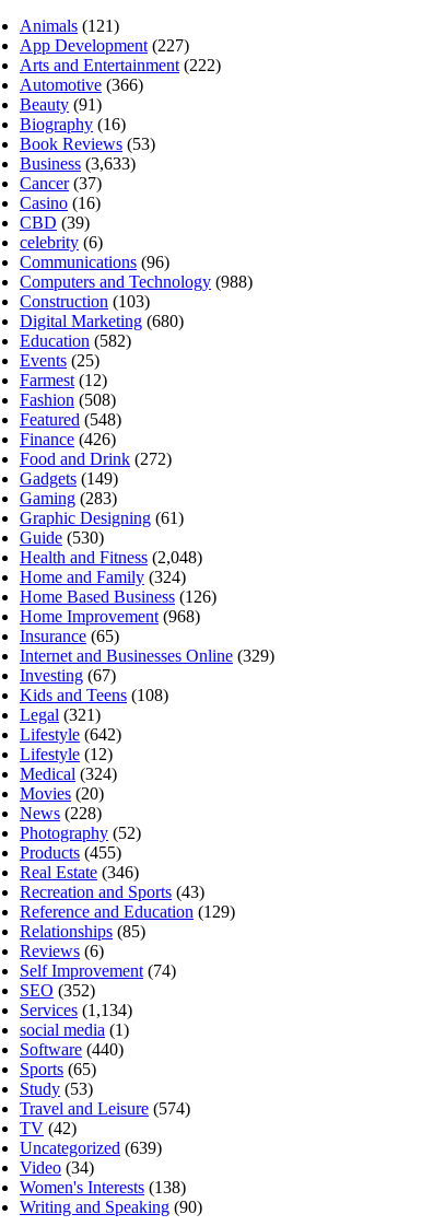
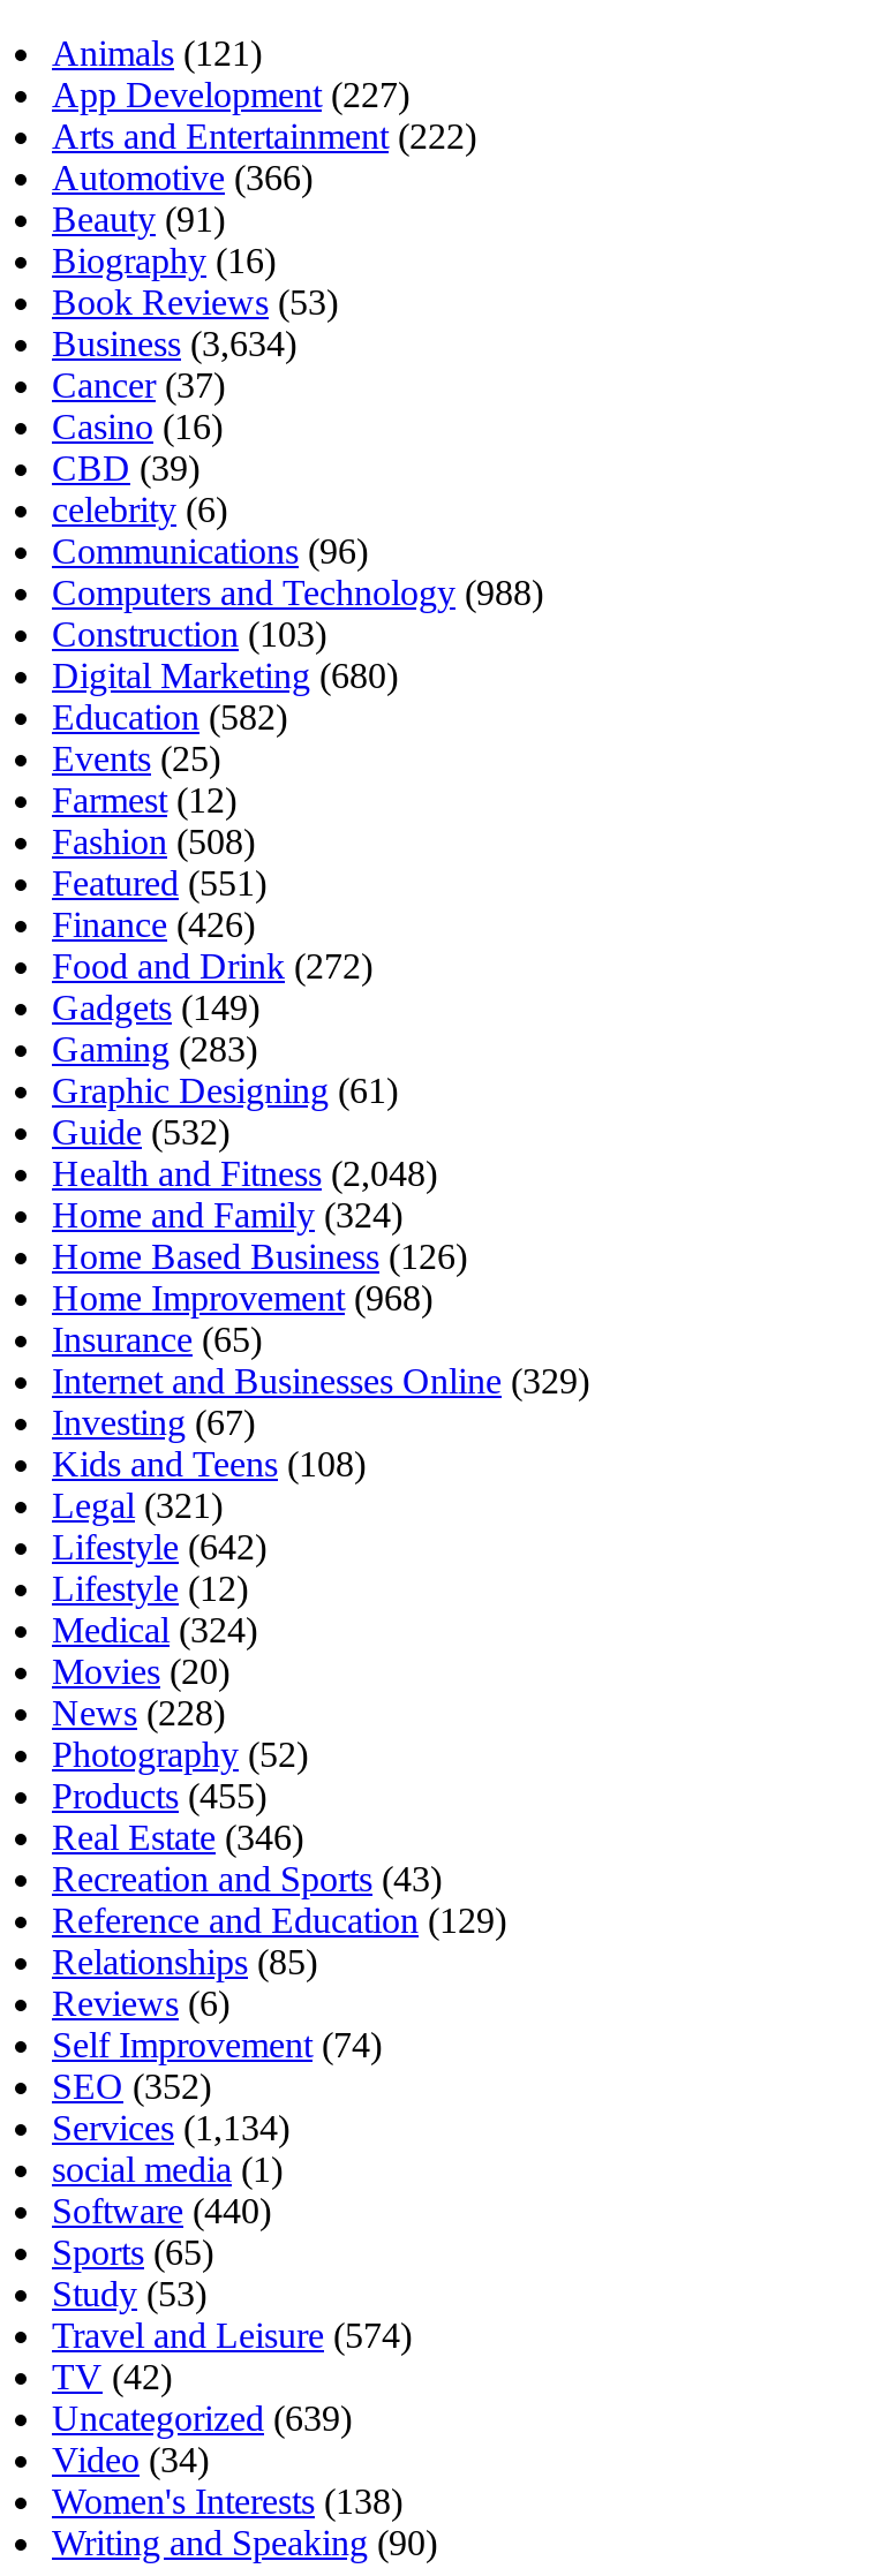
[20,154,136,172] Business (3,633) -> [52,323,296,362] Business (3,634)
[20,410,121,428] Featured (548) -> [52,862,266,902] Featured (551)
[20,528,104,546] Guide (530) -> [52,1111,229,1150] Guide (532)

